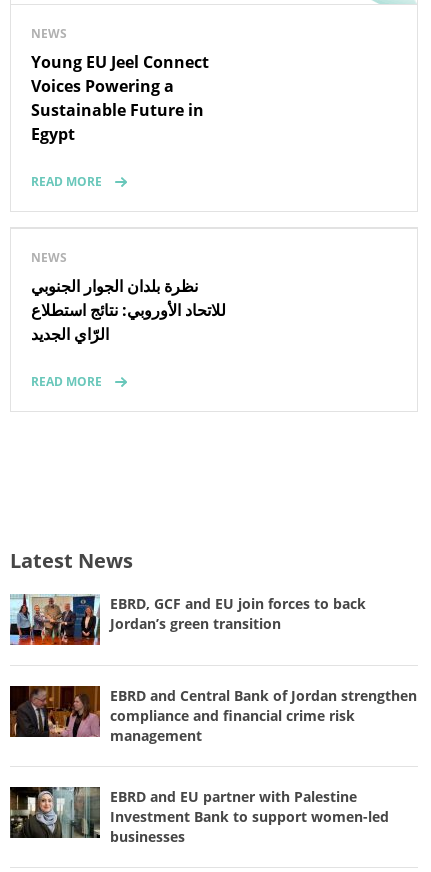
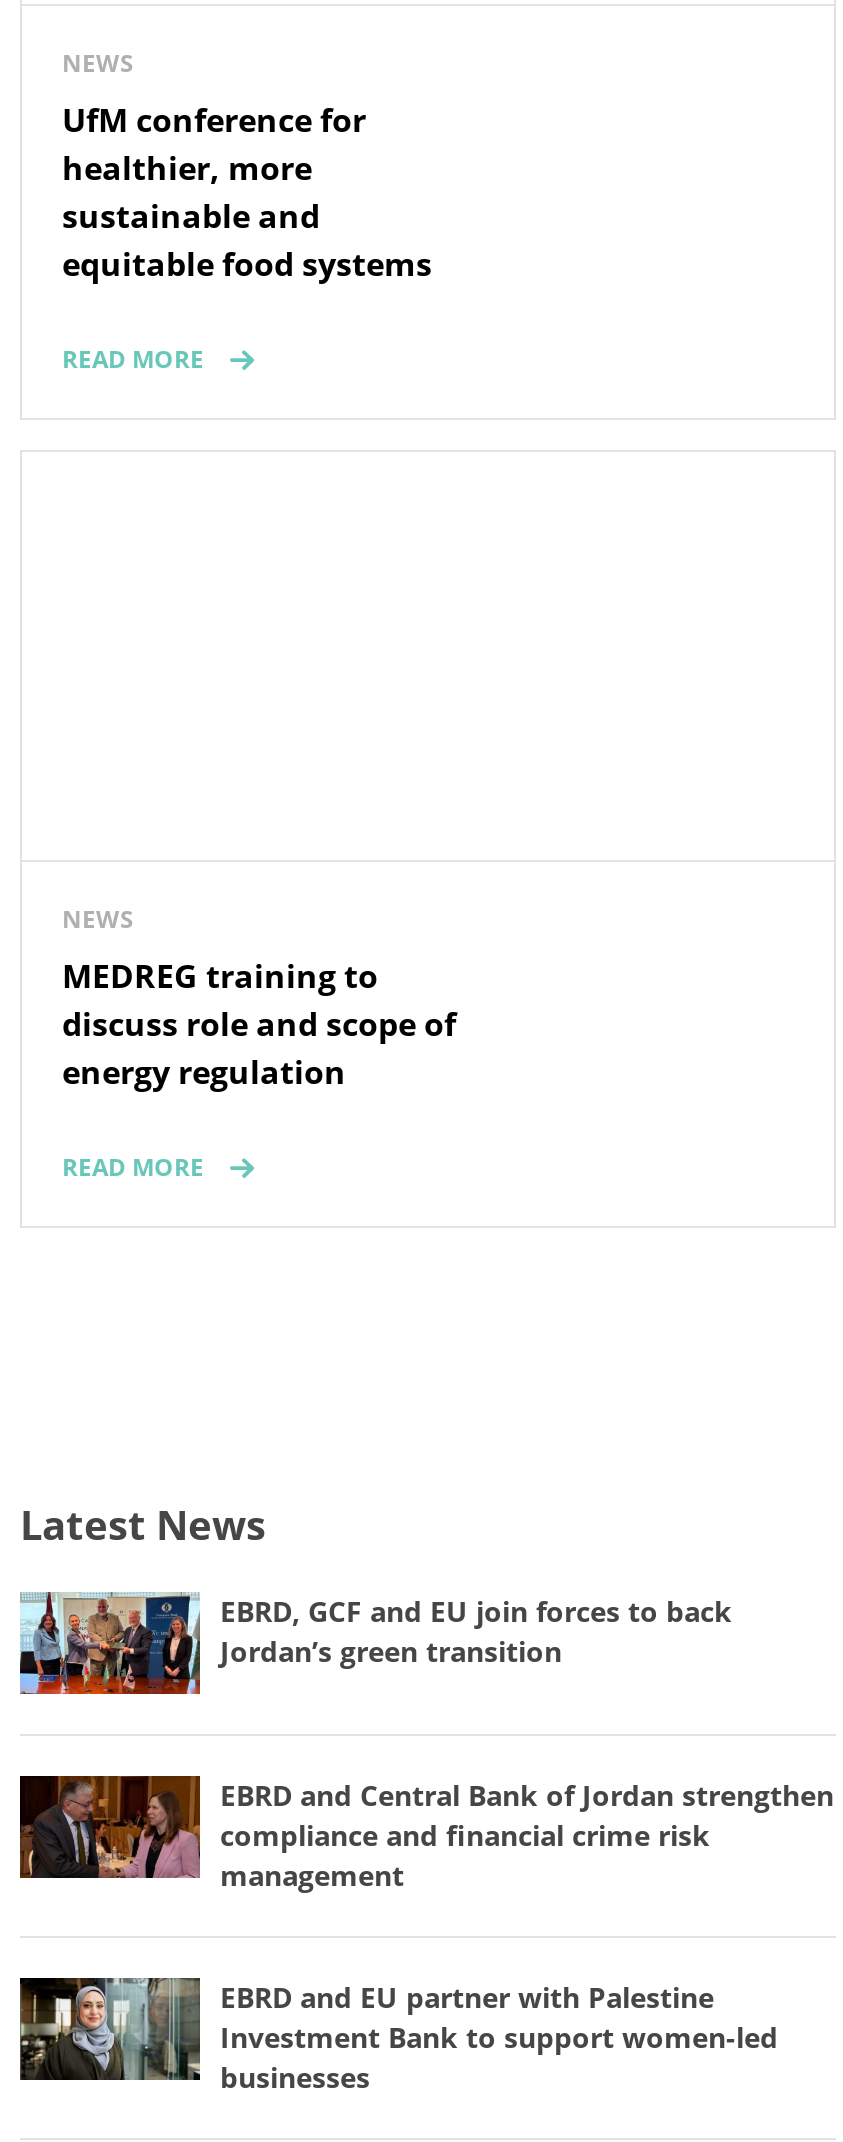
[31,51,209,145] Young EU Jeel Connect | Voices Powering a | Sustainable Future in | Egypt -> [62,99,432,287] UfM conference for | healthier, more | sustainable and | equitable food systems
[31,275,226,345] نظرة بلدان الجوار الجنوبي | للاتحاد الأوروبي: نتائج استطلاع | الرّاي الجديد -> [62,955,456,1095] MEDREG training to | discuss role and scope of | energy regulation

